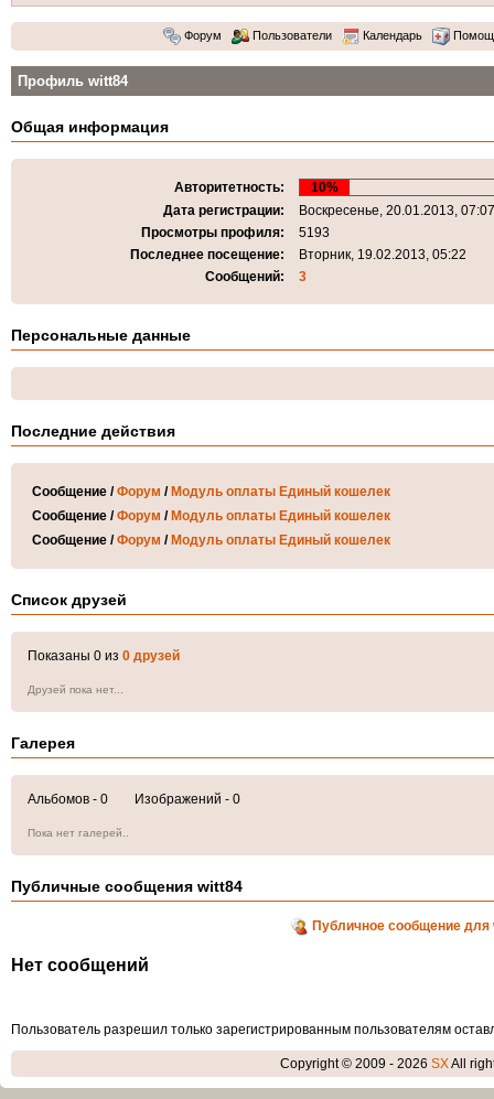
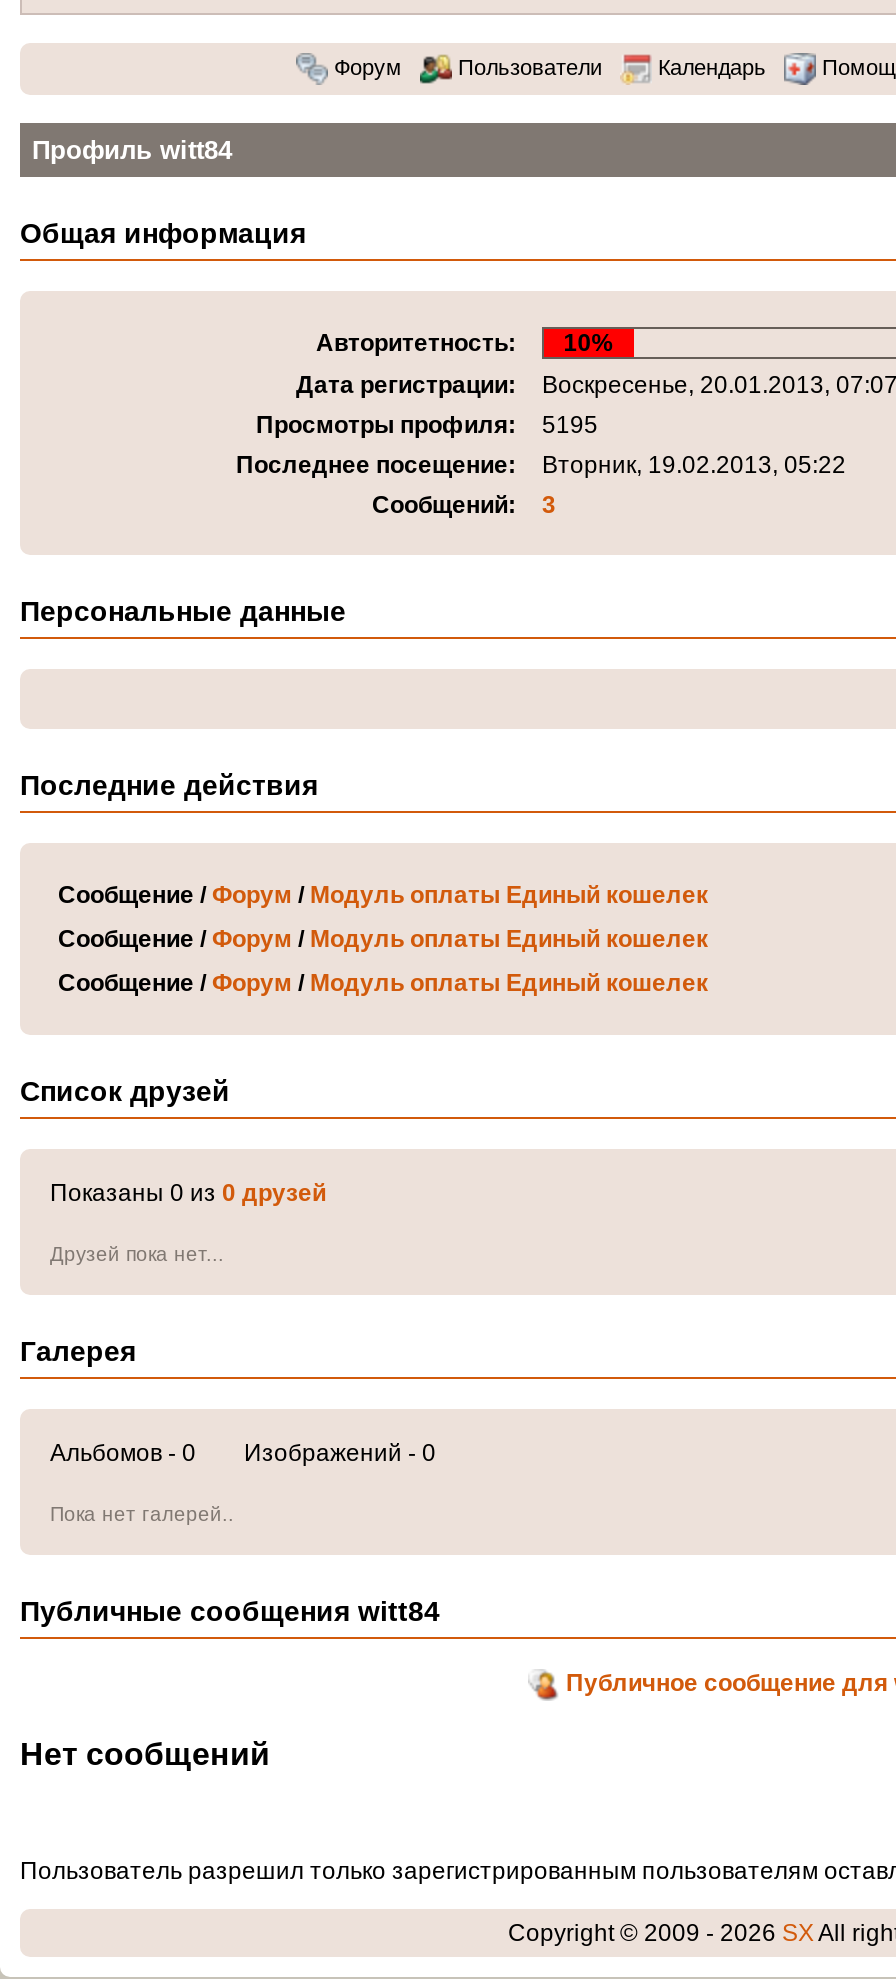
[141,225,330,240] Просмотры профиля: 5193 -> [256,411,598,439] Просмотры профиля: 5195

